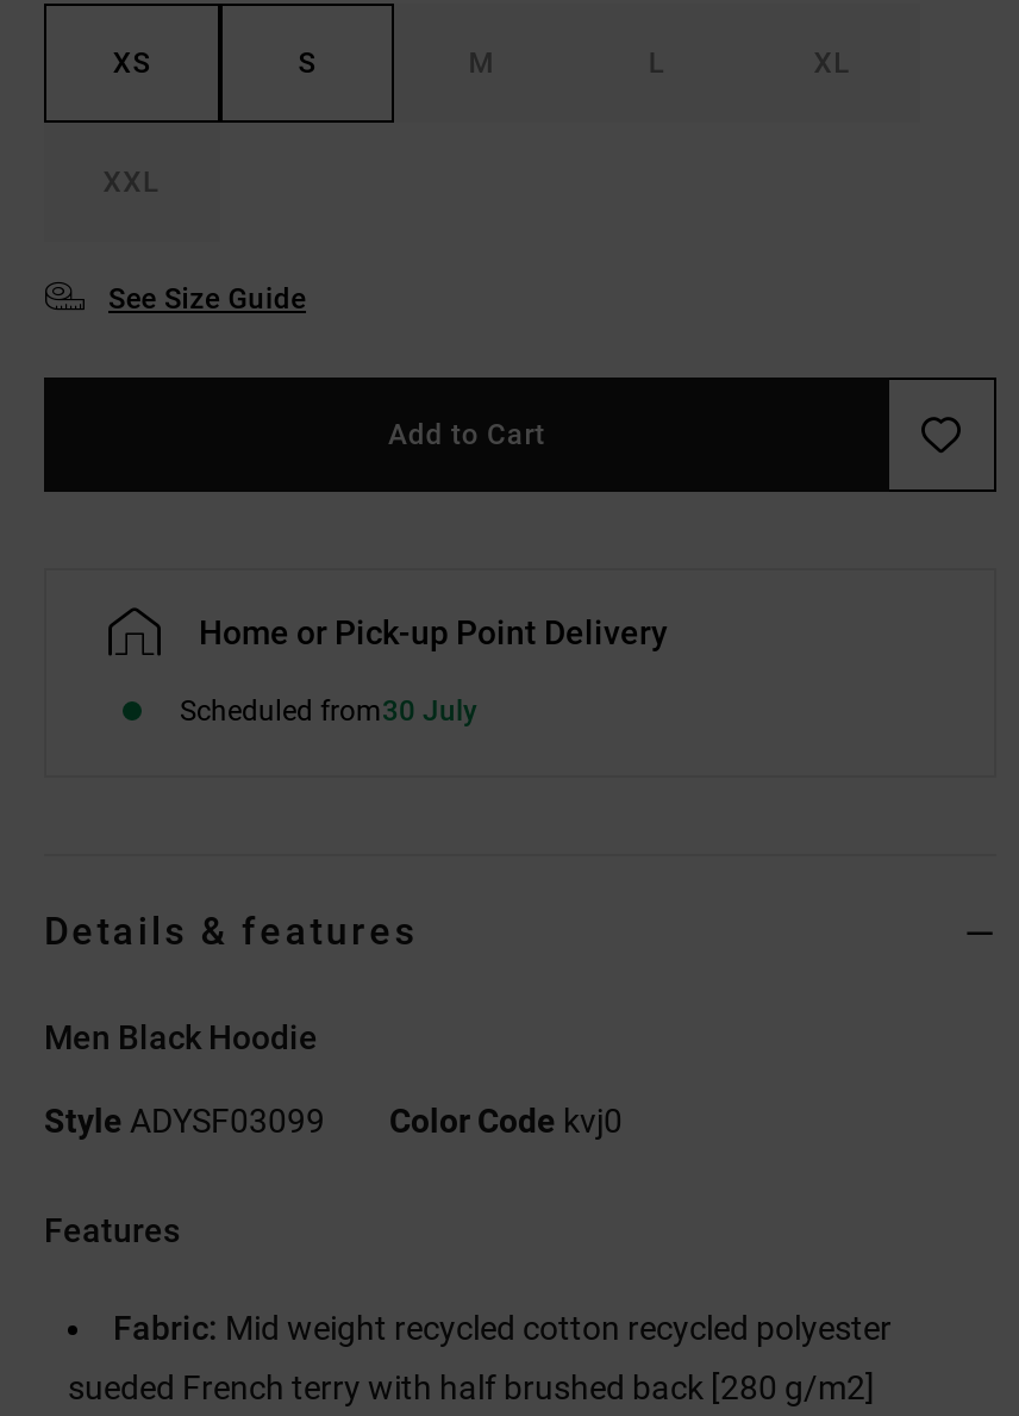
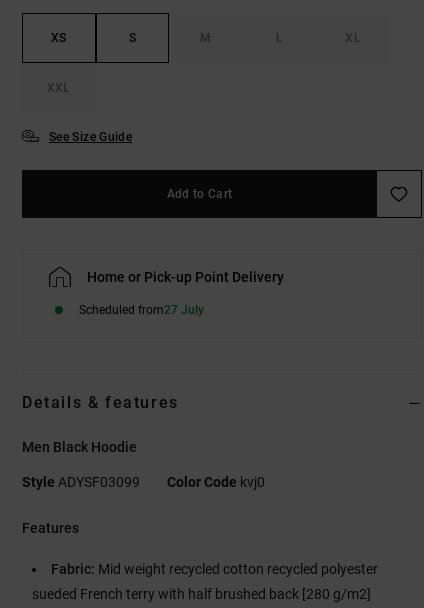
[180,693,477,727] Scheduled from30 July -> [79,303,204,317] Scheduled from27 July

